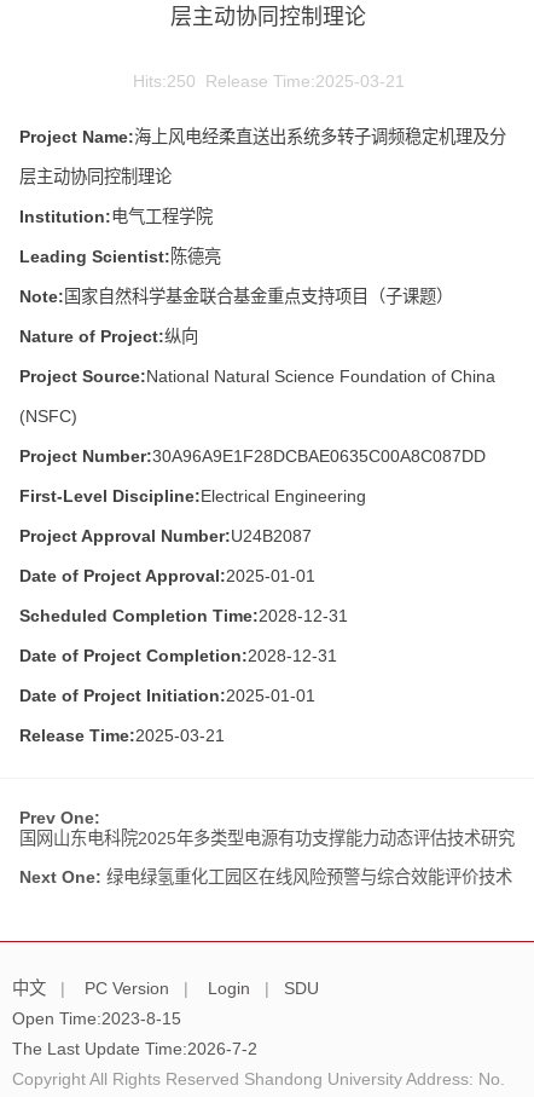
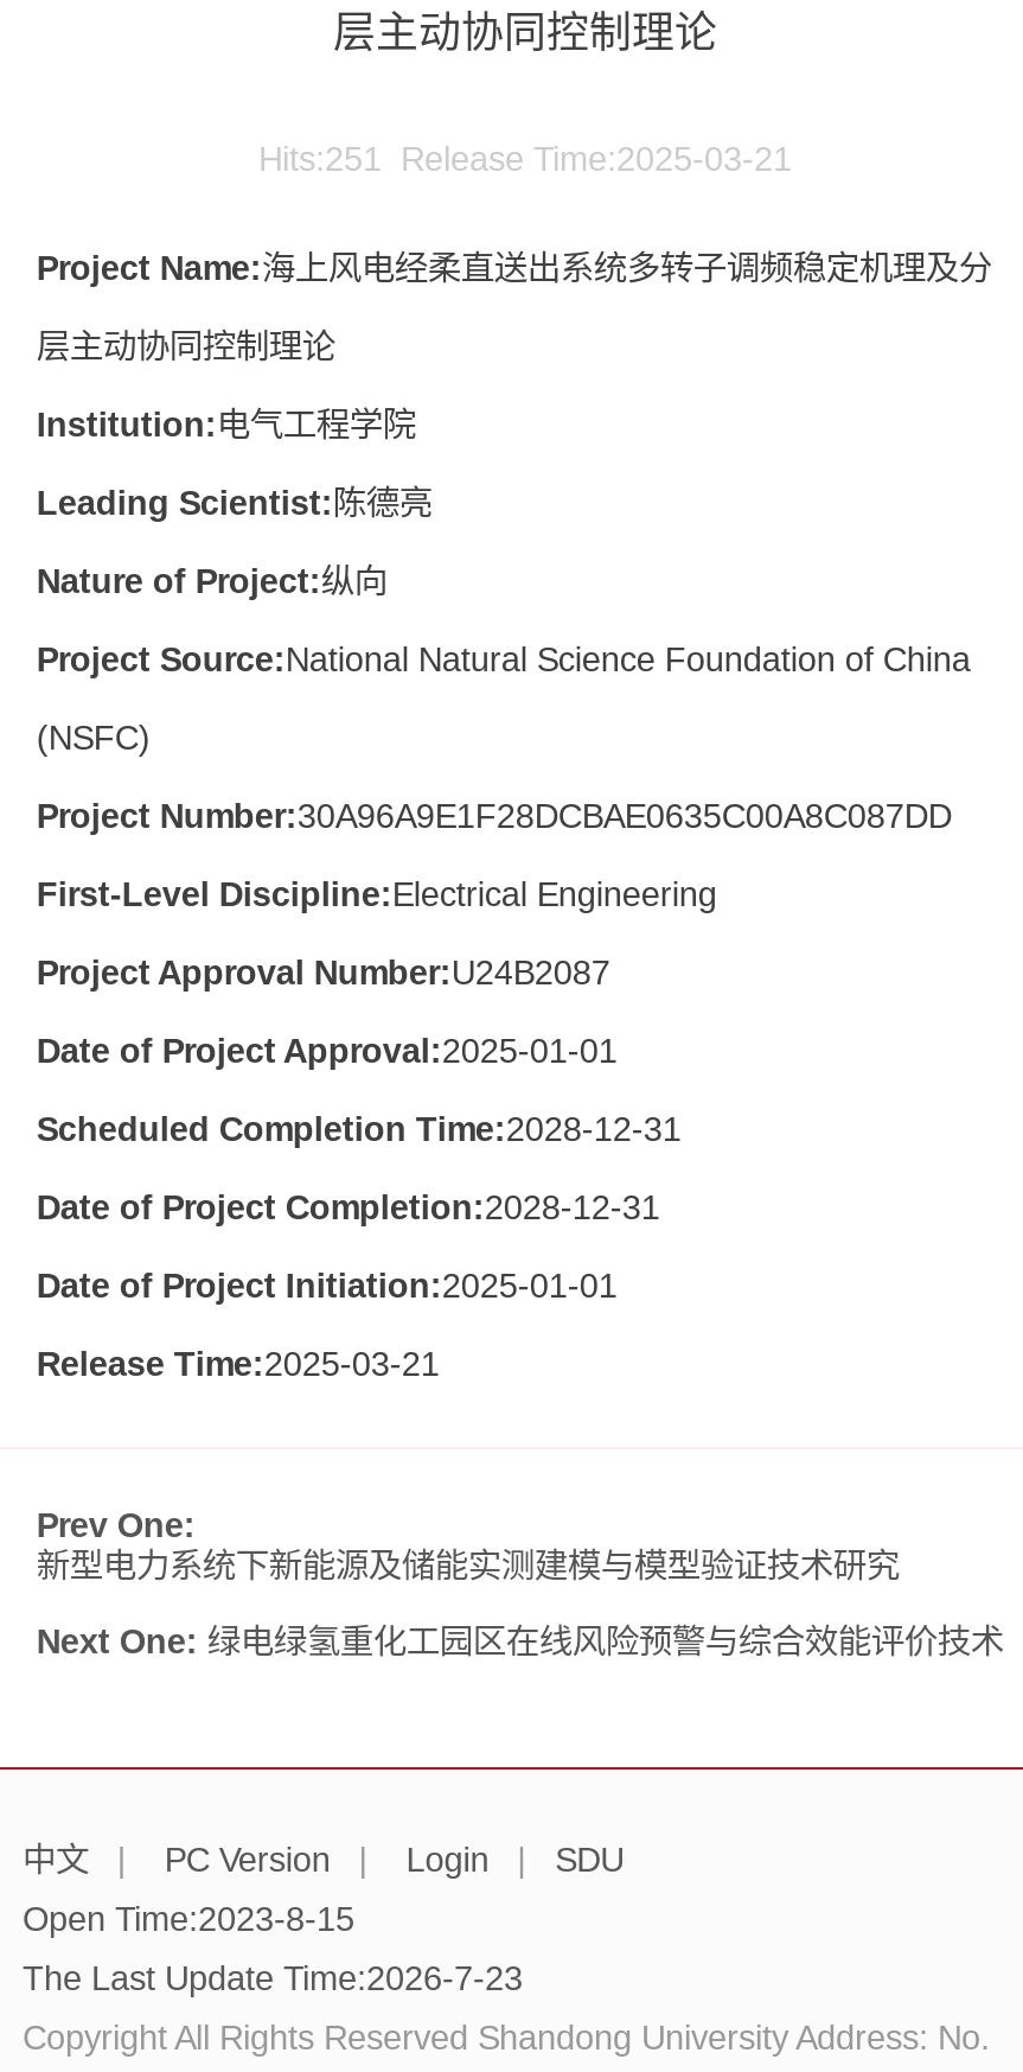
[132,71,404,90] Hits:250 Release Time:2025-03-21 -> [258,139,792,177] Hits:251 Release Time:2025-03-21
[19,287,453,306] Note:国家自然科学基金联合基金重点支持项目（子课题） -> none
[19,829,515,848] 国网山东电科院2025年多类型电源有功支撑能力动态评估技术研究 -> [37,1547,899,1585] 新型电力系统下新能源及储能实测建模与模型验证技术研究
[12,1039,257,1058] The Last Update Time:2026-7-2 -> [22,1959,523,1997] The Last Update Time:2026-7-23

